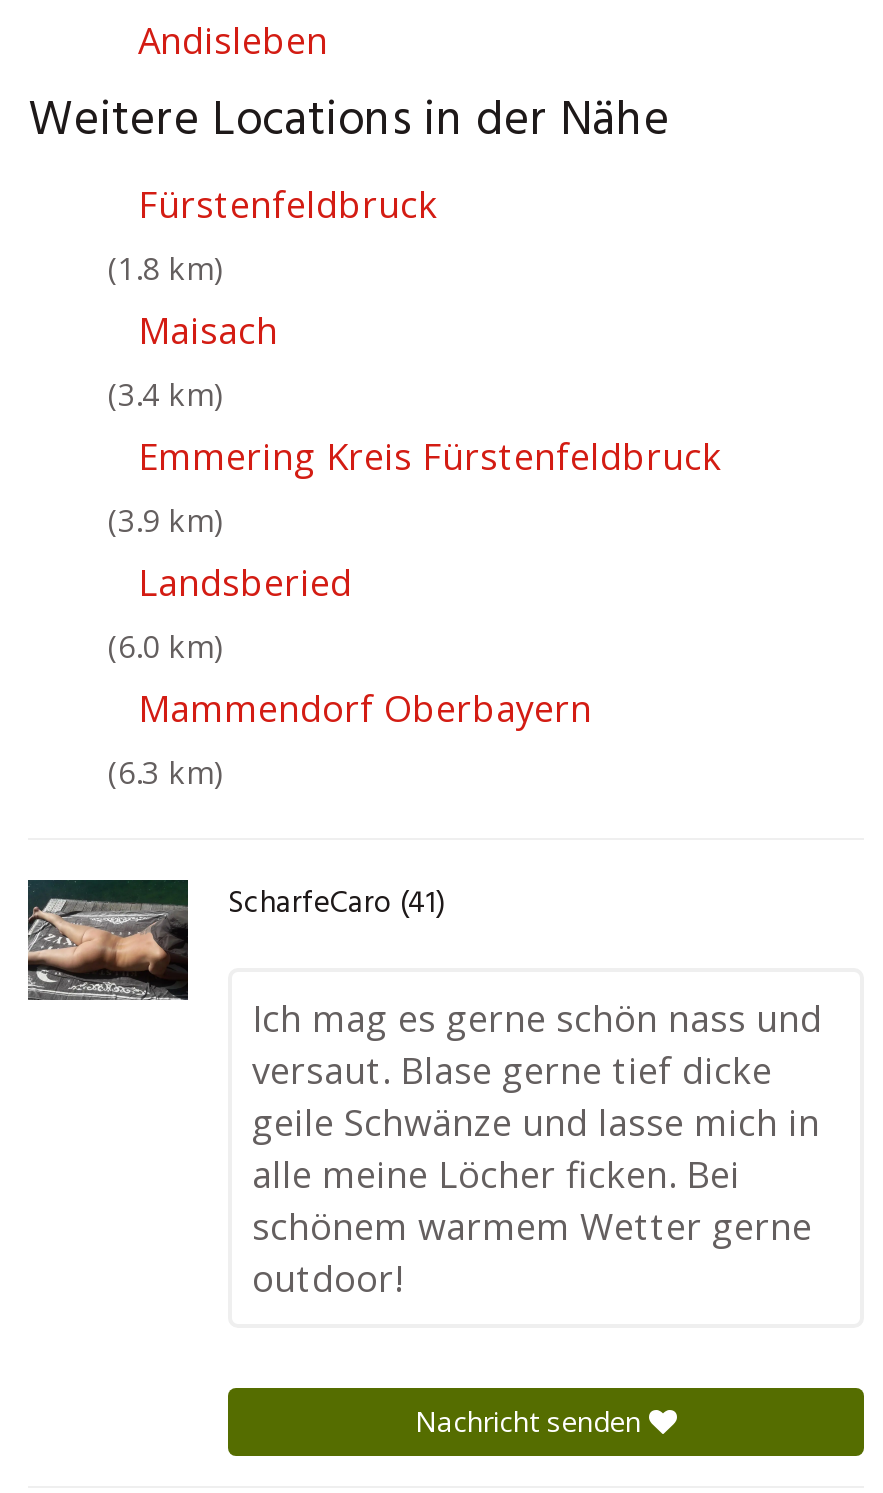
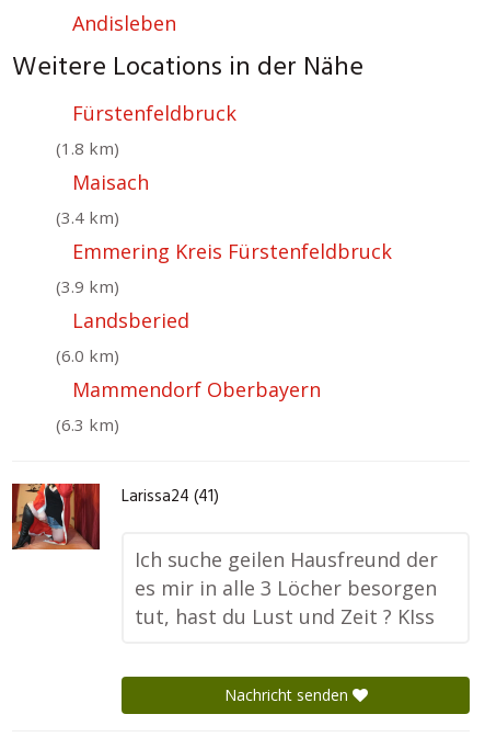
[26,878,446,1002] [image] | ScharfeCaro (41) -> [11,483,219,551] [image] | Larissa24 (41)
[252,994,822,1302] Ich mag es gerne schön nass und | versaut. Blase gerne tief dicke | geile Schwänze und lasse mich in | alle meine Löcher ficken. Bei | schönem warmem Wetter gerne | outdoor! -> [135,546,438,630] Ich suche geilen Hausfreund der | es mir in alle 3 Löcher besorgen | tut, hast du Lust und Zeit ? KIss

